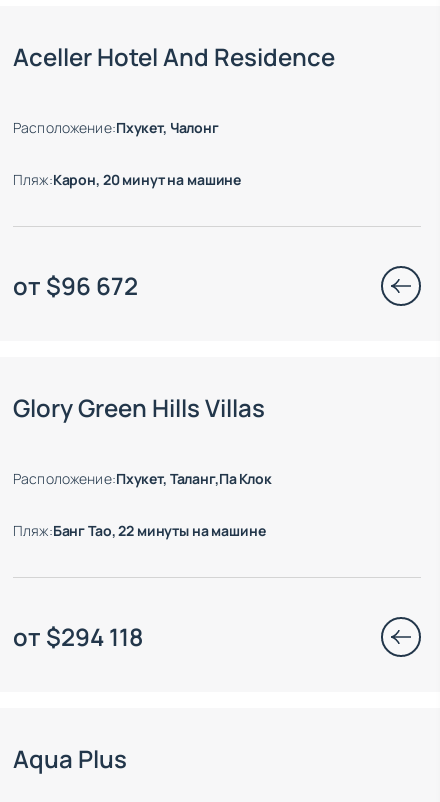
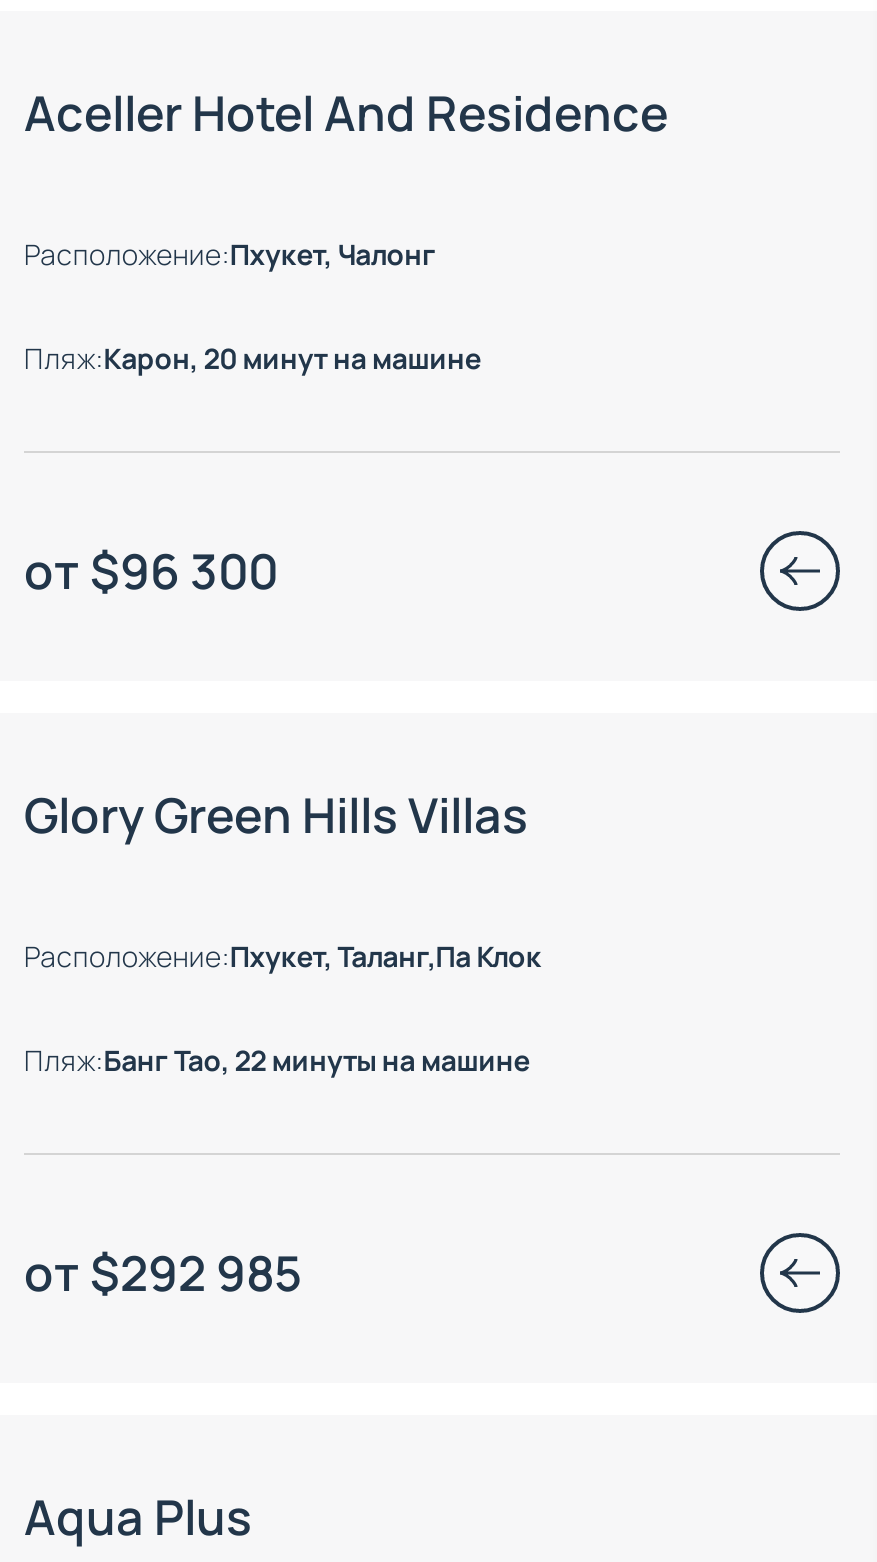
[13,269,138,302] от $96 672 -> [24,537,278,603] от $96 300
[13,620,143,653] от $294 118 -> [24,1239,302,1305] от $292 985

